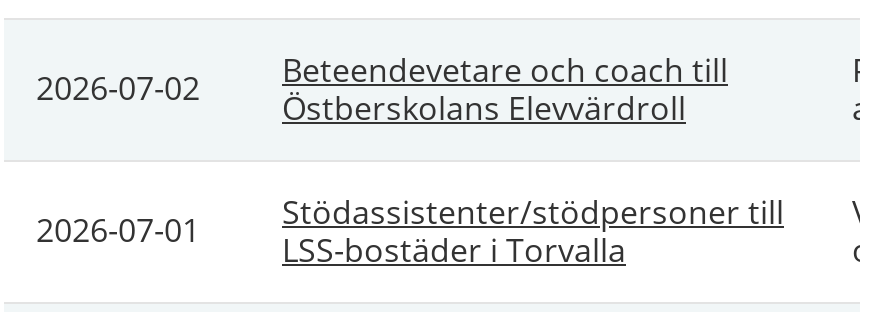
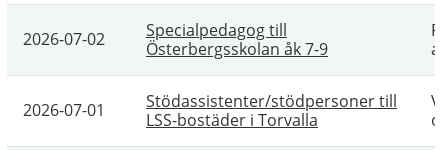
[282,49,728,131] Beteendevetare och coach till | Östberskolans Elevvärdroll -> [146,18,328,59] Specialpedagog till | Österbergsskolan åk 7-9

